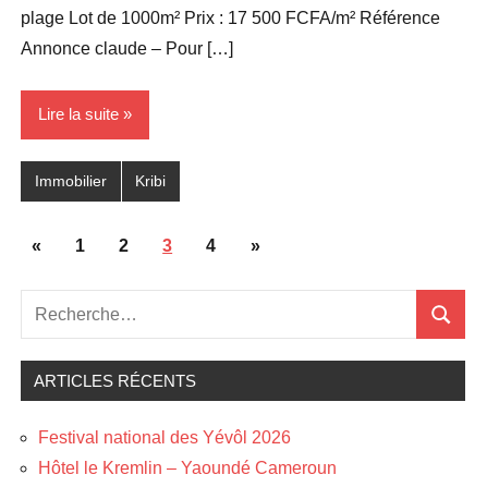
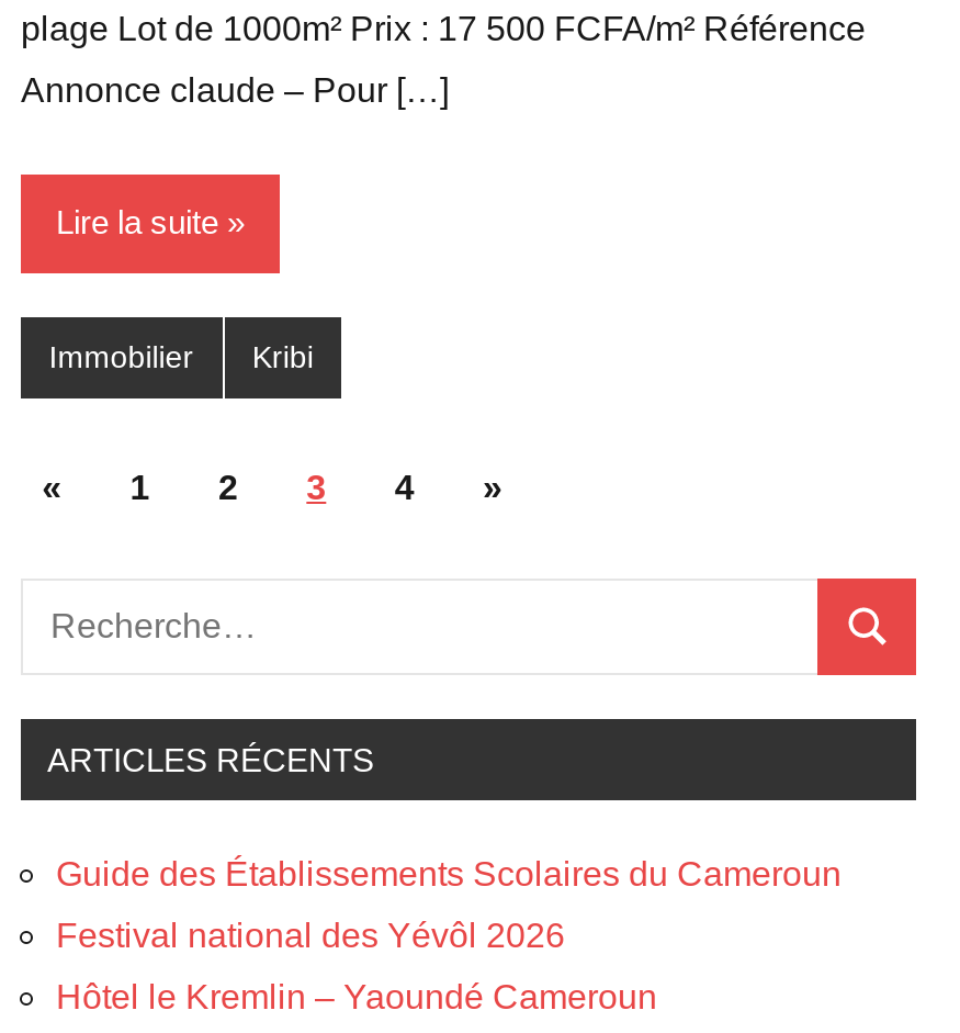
none -> [56,856,842,893] Guide des Établissements Scolaires du Cameroun

